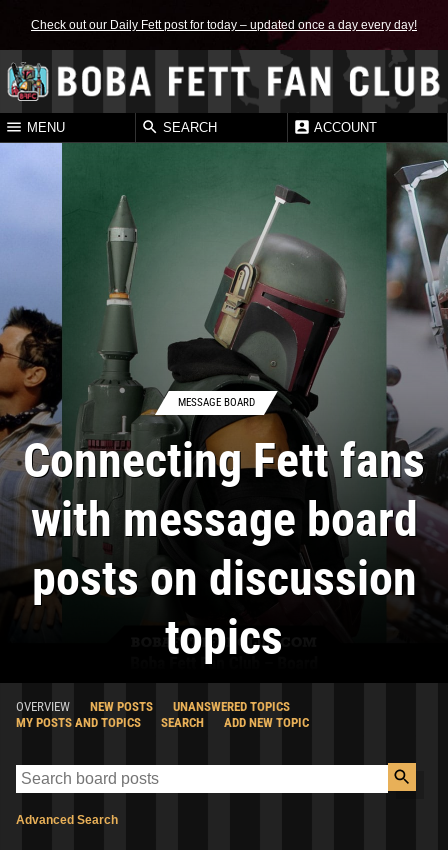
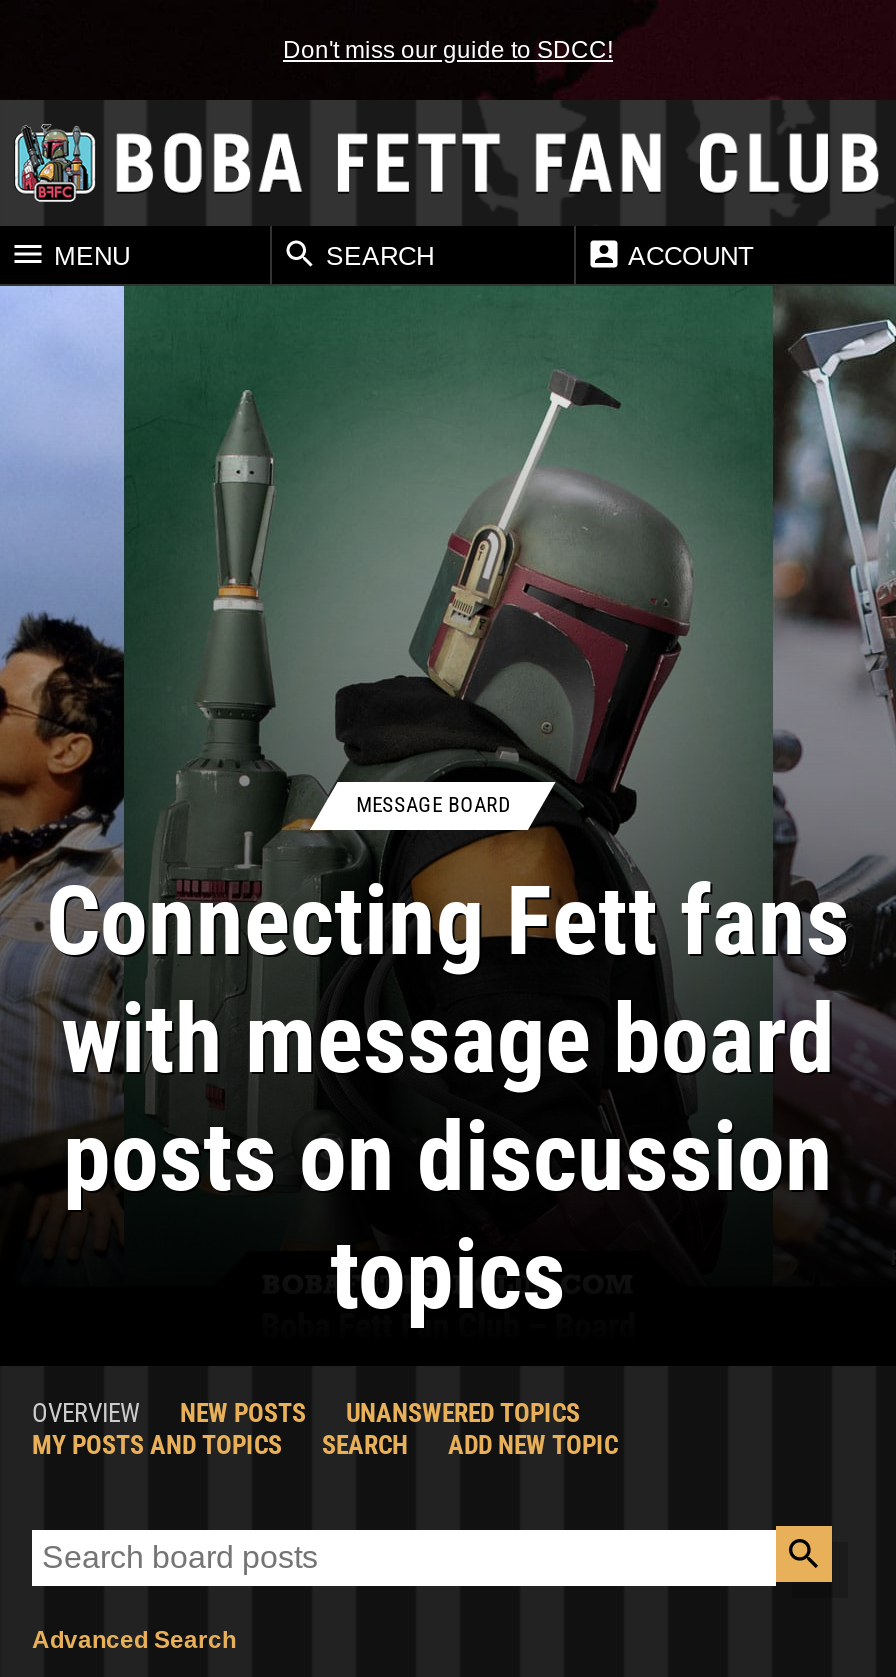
[31,18,417,32] Check out our Daily Fett post for today – updated once a day every day! -> [283,36,613,64] Don't miss our guide to SDCC!

